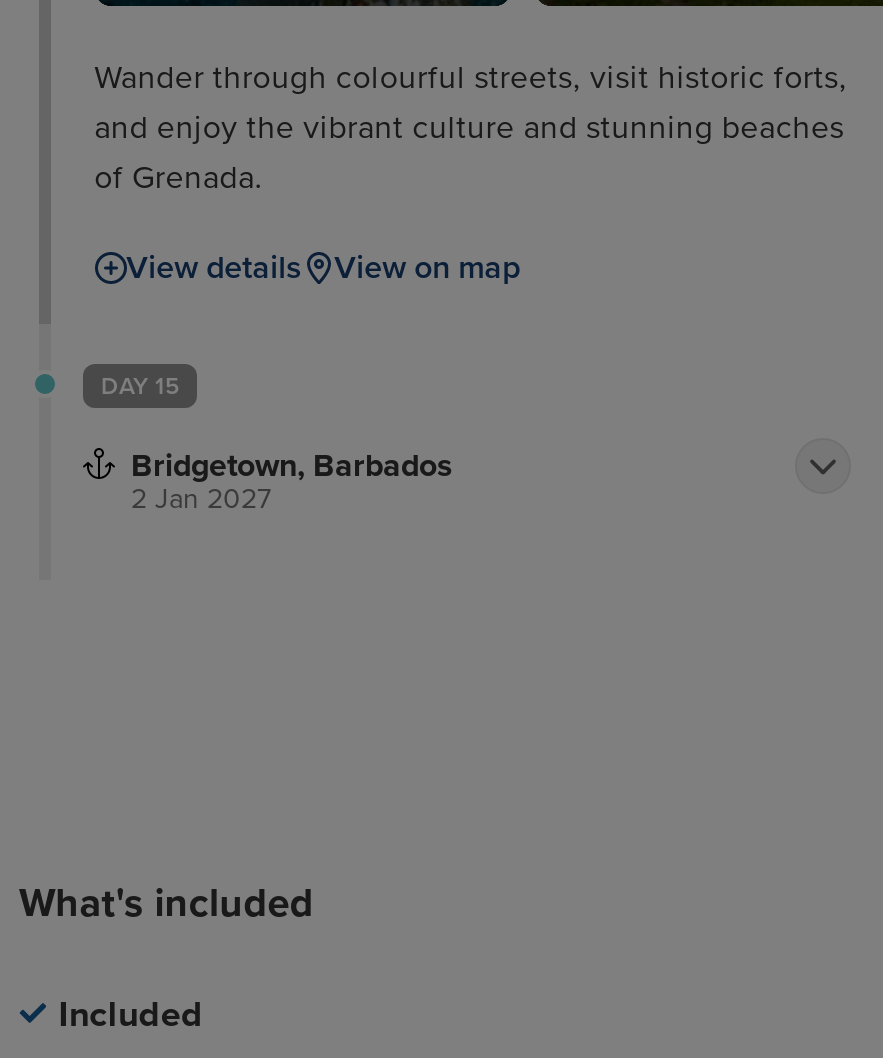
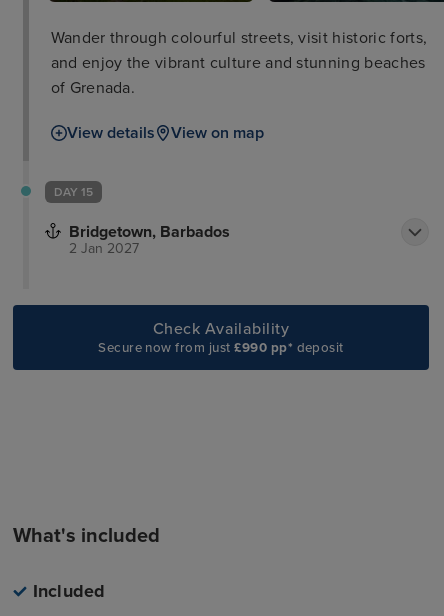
none -> [98,319,344,356] Check Availability | Secure now from just £990 pp* deposit

